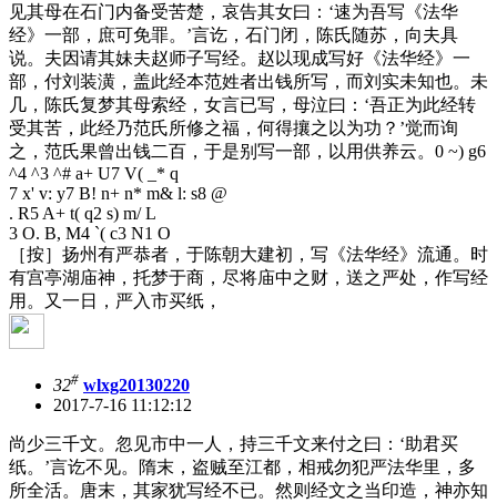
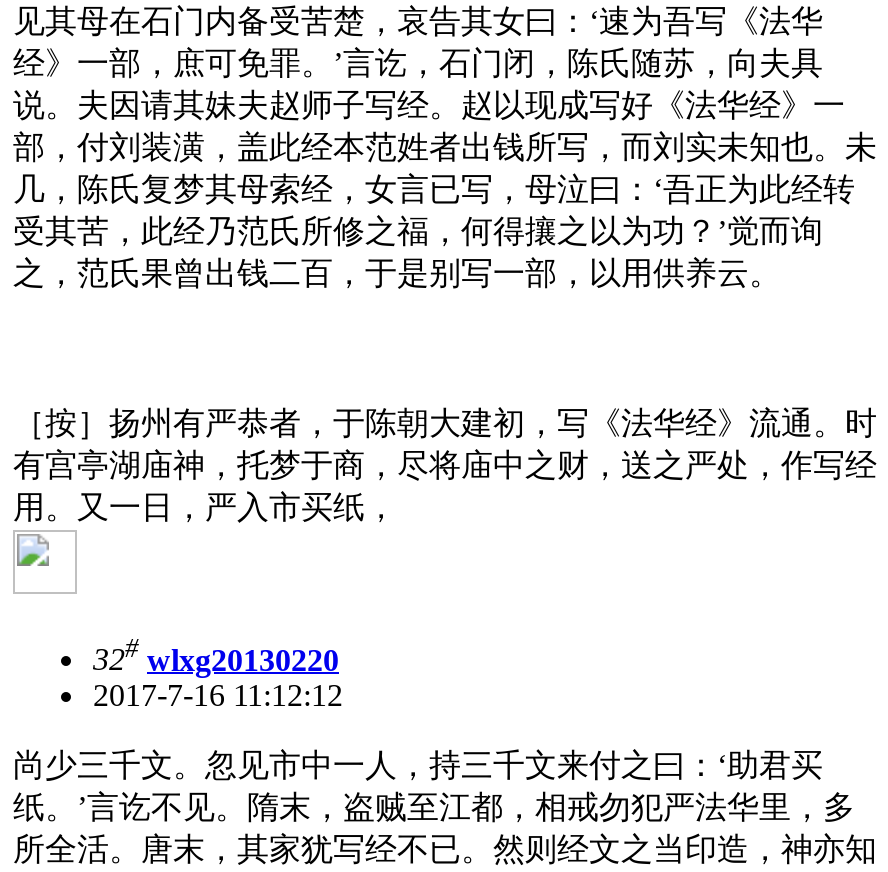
[9,142,486,243] 之，范氏果曾出钱二百，于是别写一部，以用供养云。0 ~) g6 | ^4 ^3 ^# a+ U7 V( _* q | 7 x' v: y7 B! n+ n* m& l: s8 @ | . R5 A+ t( q2 s) m/ L | 3 O. B, M4 `( c3 N1 O -> [13,256,781,290] 之，范氏果曾出钱二百，于是别写一部，以用供养云。

